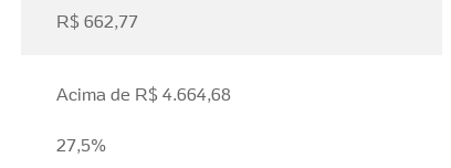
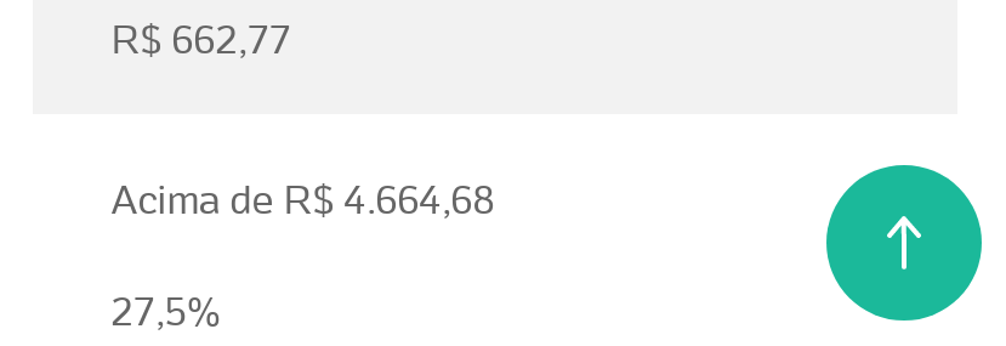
none -> [824,163,984,323] [image]

